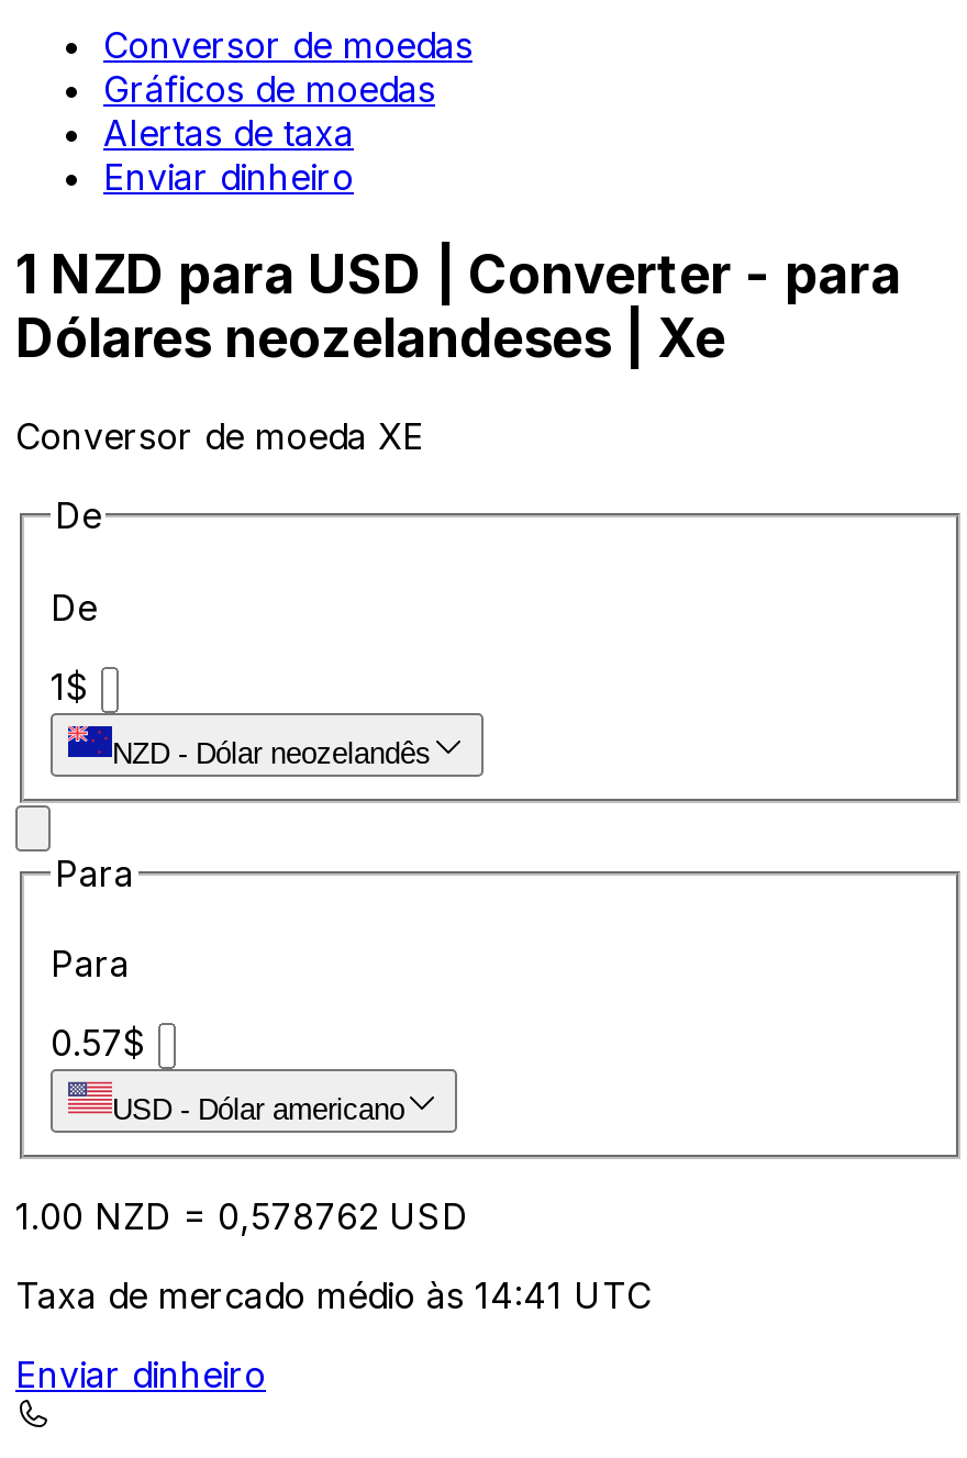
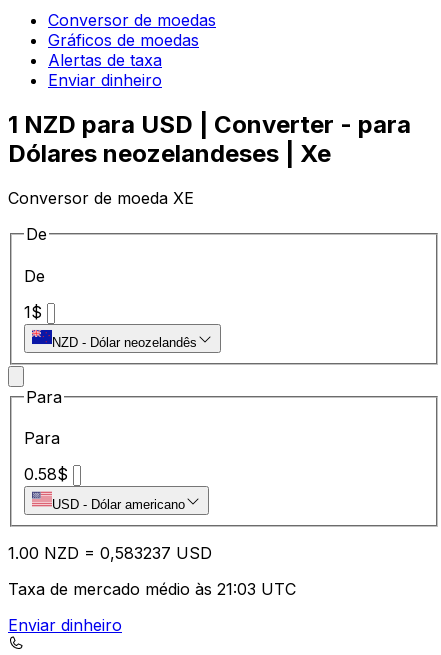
[51,1022,158,1066] 0.57$ -> [24,464,73,484] 0.58$
[15,1195,468,1239] 1.00 NZD = 0,578762 USD -> [8,543,212,563] 1.00 NZD = 0,583237 USD
[15,1274,651,1318] Taxa de mercado médio às 14:41 UTC -> [8,579,296,599] Taxa de mercado médio às 21:03 UTC

